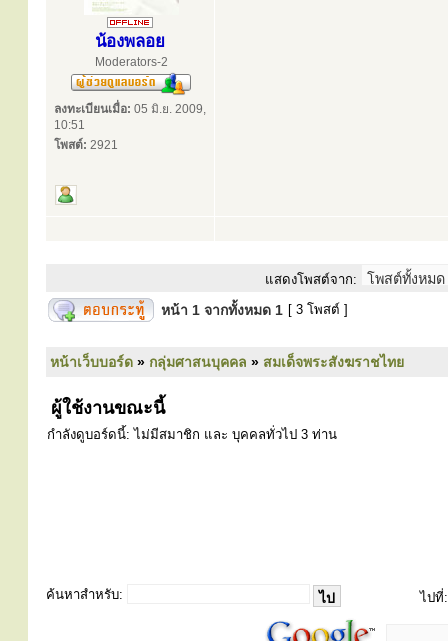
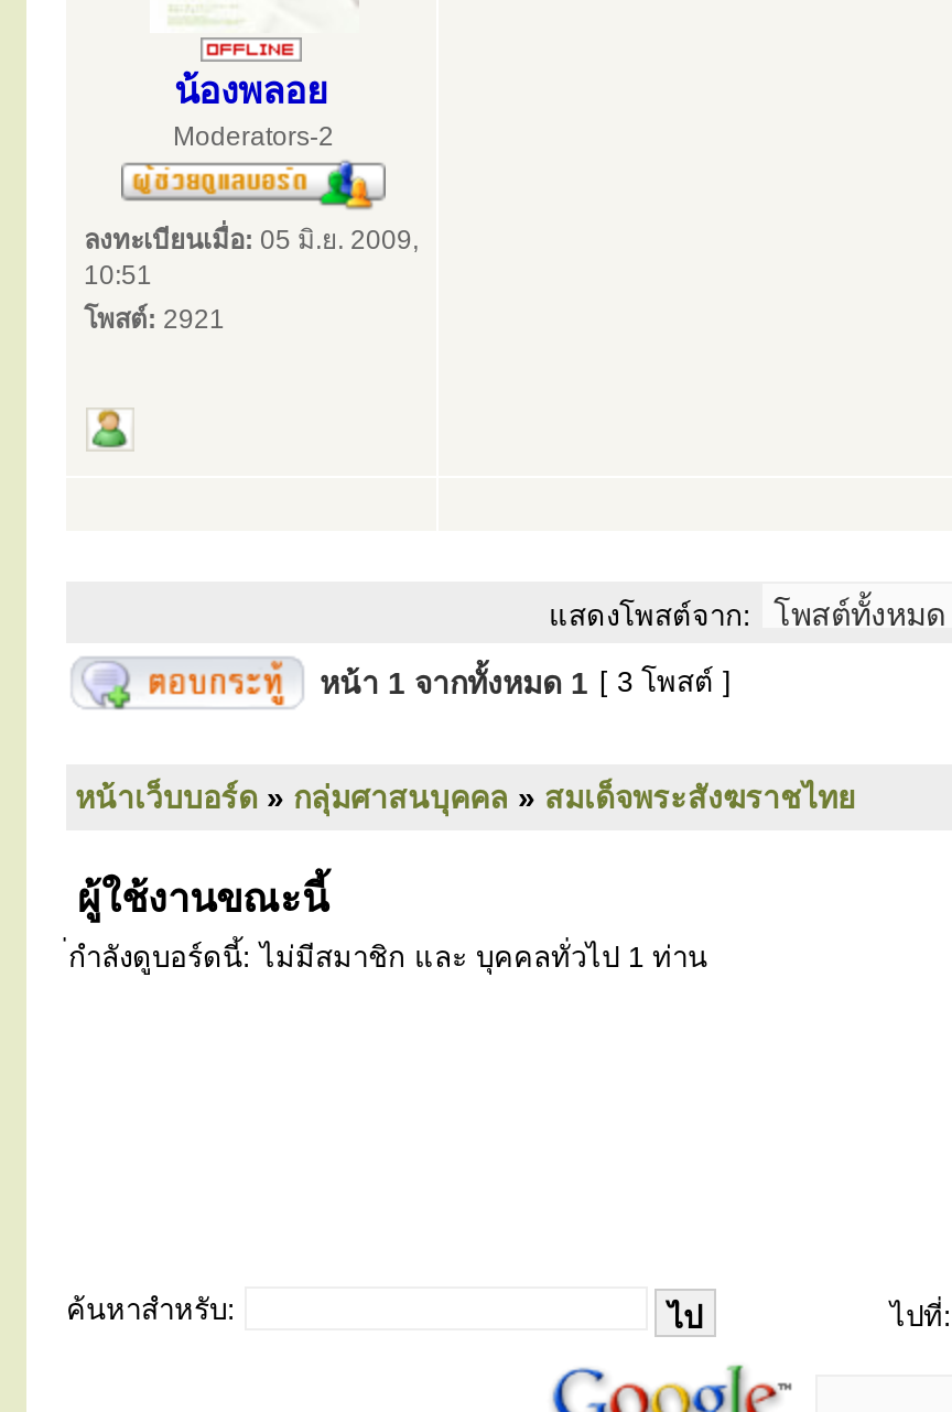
[47,427,337,442] กำลังดูบอร์ดนี้: ไม่มีสมาชิก และ บุคคลทั่วไป 3 ท่าน -> [68,941,707,974] ่กำลังดูบอร์ดนี้: ไม่มีสมาชิก และ บุคคลทั่วไป 1 ท่าน

